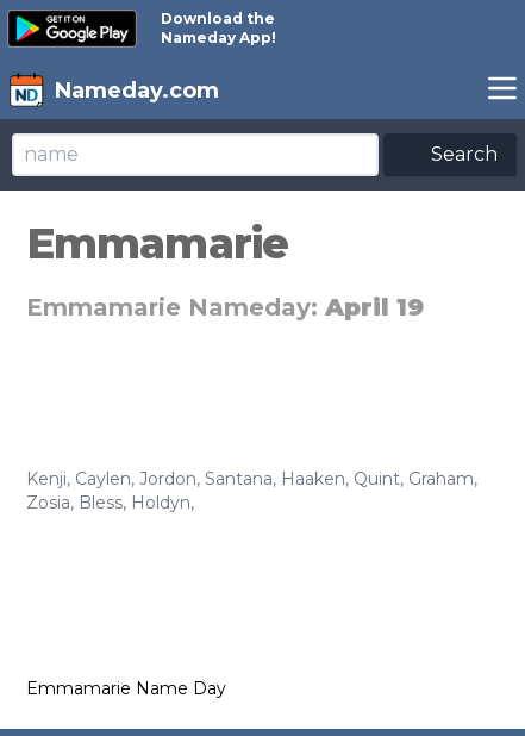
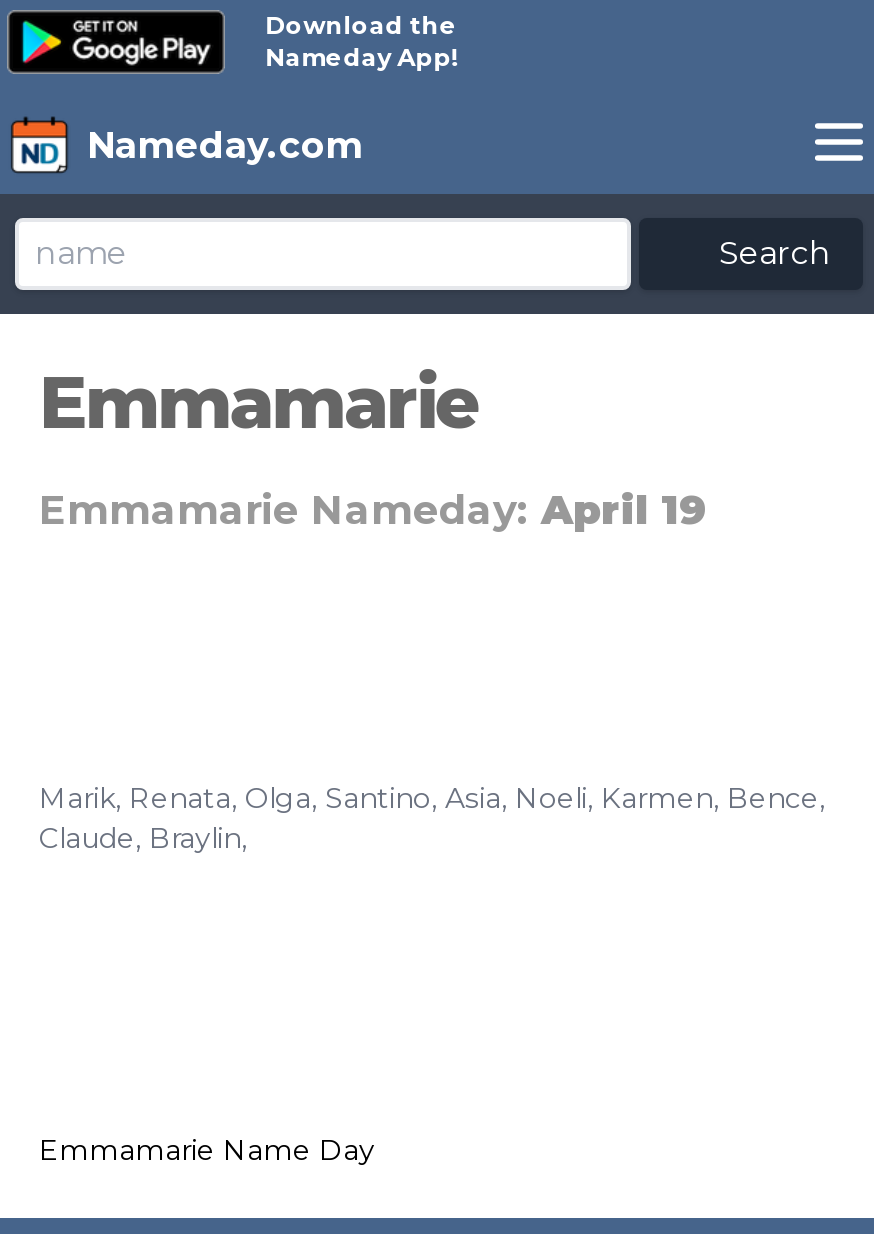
[26,468,477,513] Kenji, Caylen, Jordon, Santana, Haaken, Quint, Graham, | Zosia, Bless, Holdyn, -> [39,780,825,856] Marik, Renata, Olga, Santino, Asia, Noeli, Karmen, Bence, | Claude, Braylin,

